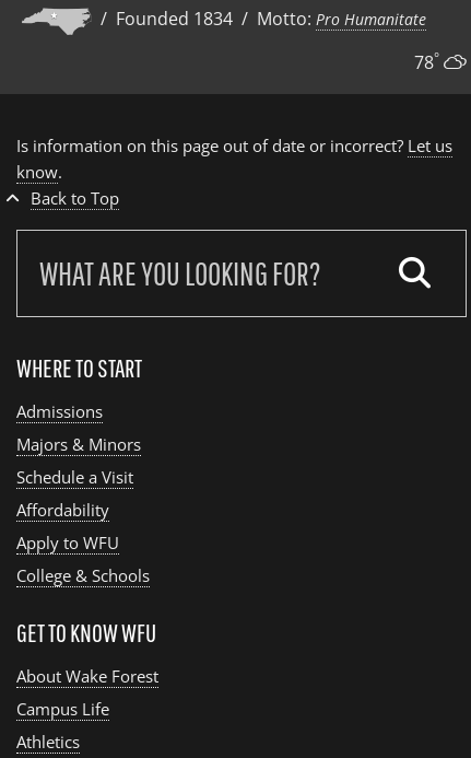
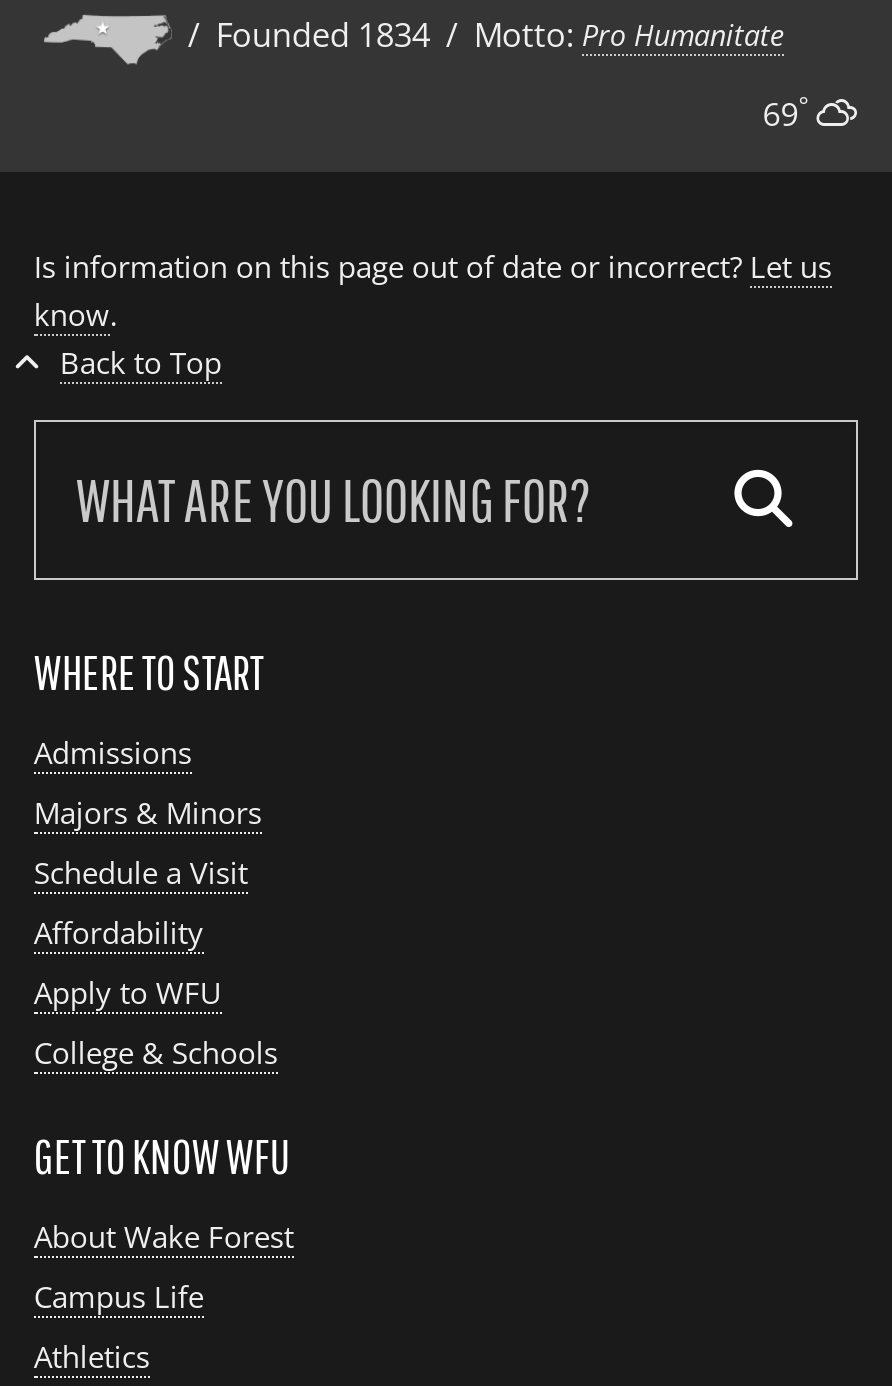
[414,48,440,74] 78° -> [762,87,808,135] 69°

